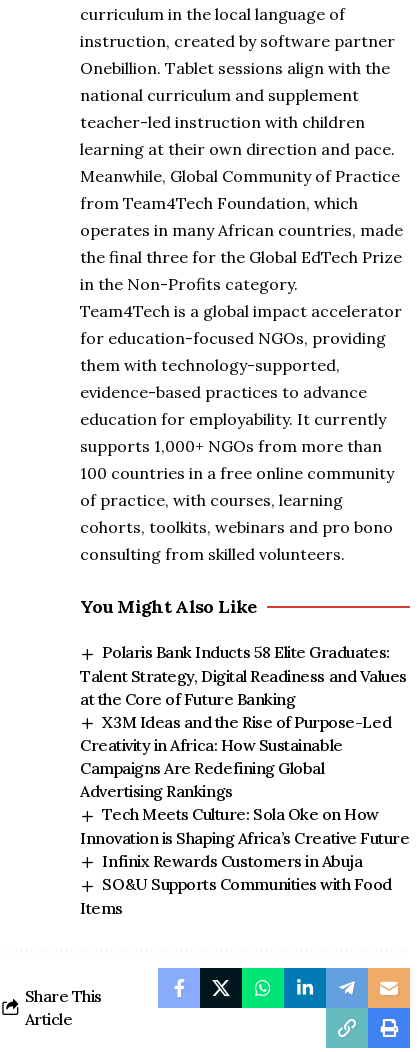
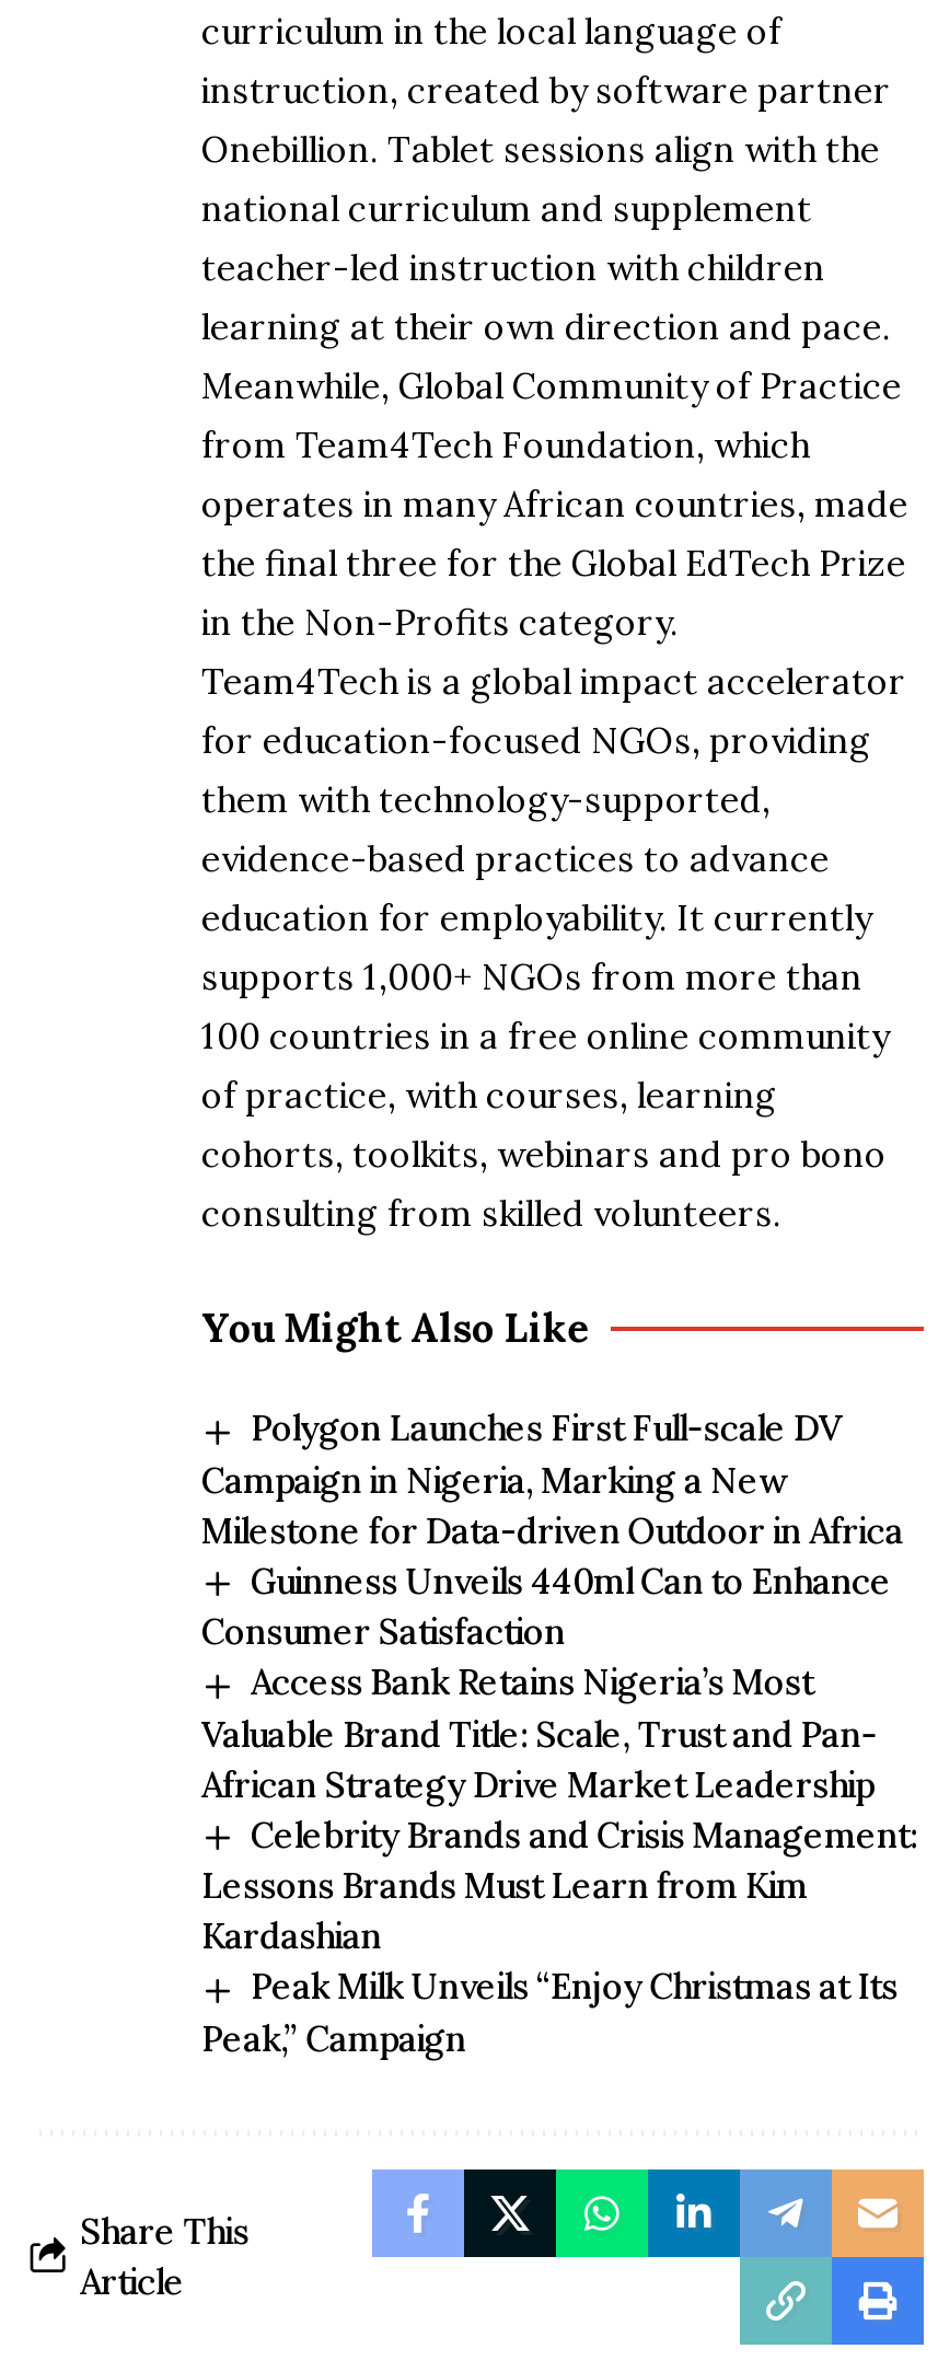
[80,642,409,918] Polaris Bank Inducts 58 Elite Graduates: | Talent Strategy, Digital Readiness and Values | at the Core of Future Banking | X3M Ideas and the Rise of Purpose-Led | Creativity in Africa: How Sustainable | Campaigns Are Redefining Global | Advertising Rankings | Tech Meets Culture: Sola Oke on How | Innovation is Shaping Africa’s Creative Future | Infinix Rewards Customers in Abuja | SO&U Supports Communities with Food | Items -> [201,1406,917,2060] Polygon Launches First Full-scale DV | Campaign in Nigeria, Marking a New | Milestone for Data-driven Outdoor in Africa | Guinness Unveils 440ml Can to Enhance | Consumer Satisfaction | Access Bank Retains Nigeria’s Most | Valuable Brand Title: Scale, Trust and Pan- | African Strategy Drive Market Leadership | Celebrity Brands and Crisis Management: | Lessons Brands Must Learn from Kim | Kardashian | Peak Milk Unveils “Enjoy Christmas at Its | Peak,” Campaign

